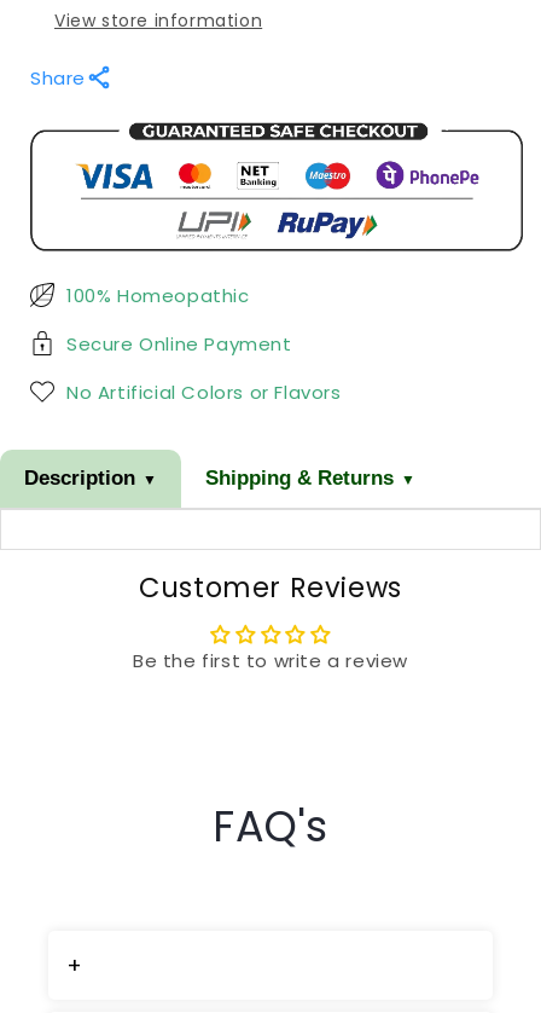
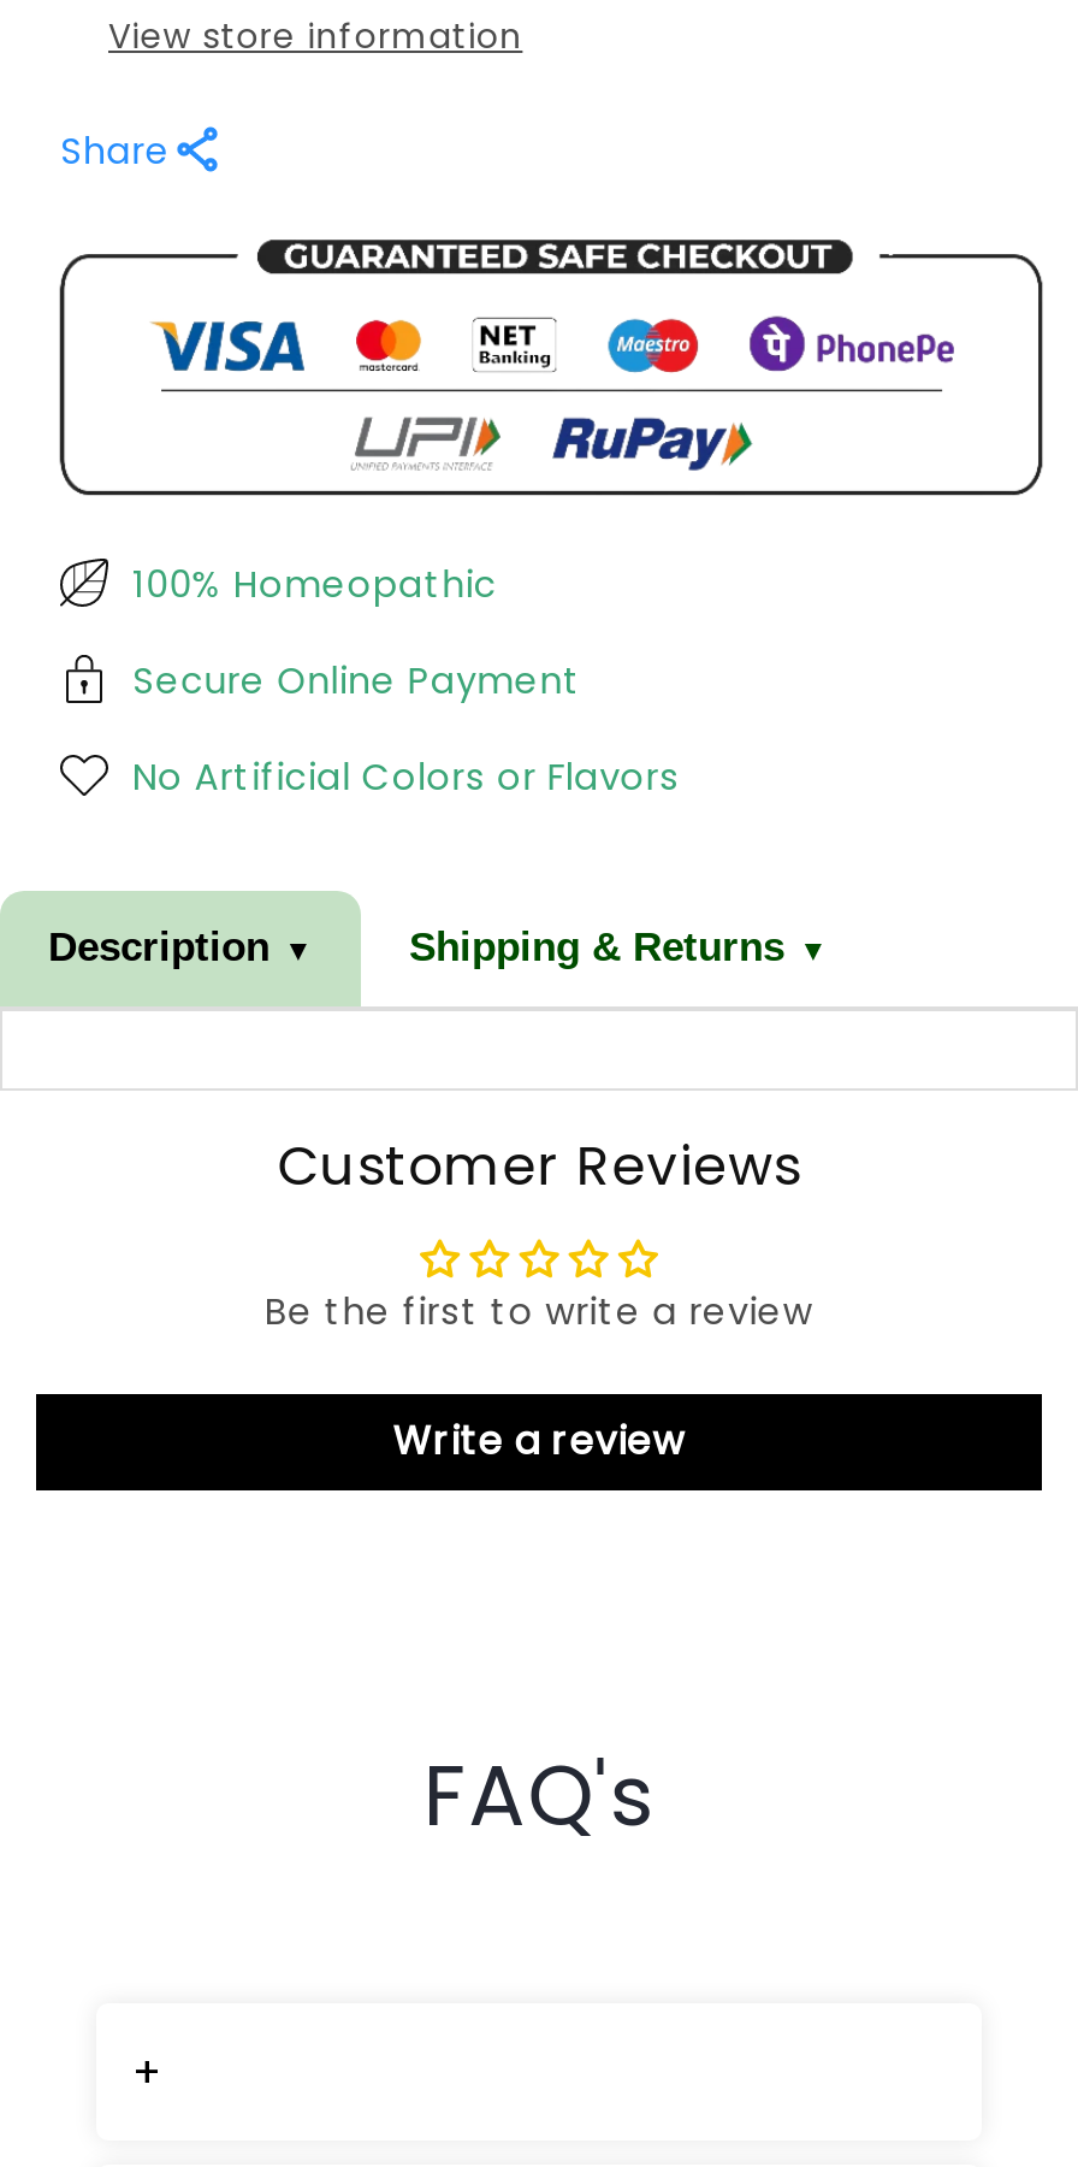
none -> [393,1414,685,1469] Write a review

